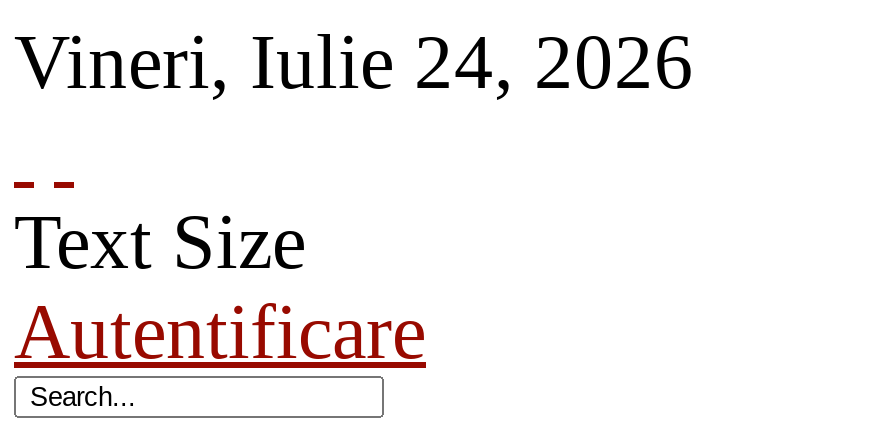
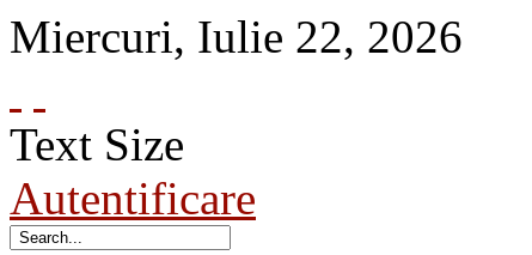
[14,18,694,104] Vineri, Iulie 24, 2026 -> [10,11,463,62] Miercuri, Iulie 22, 2026

